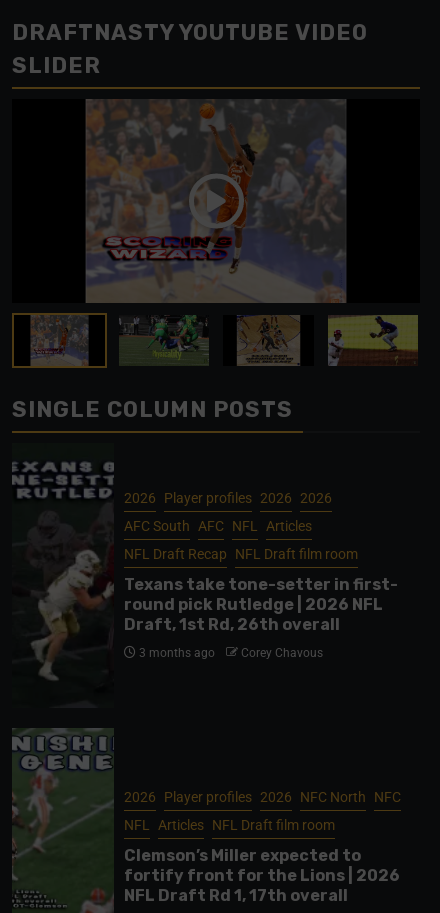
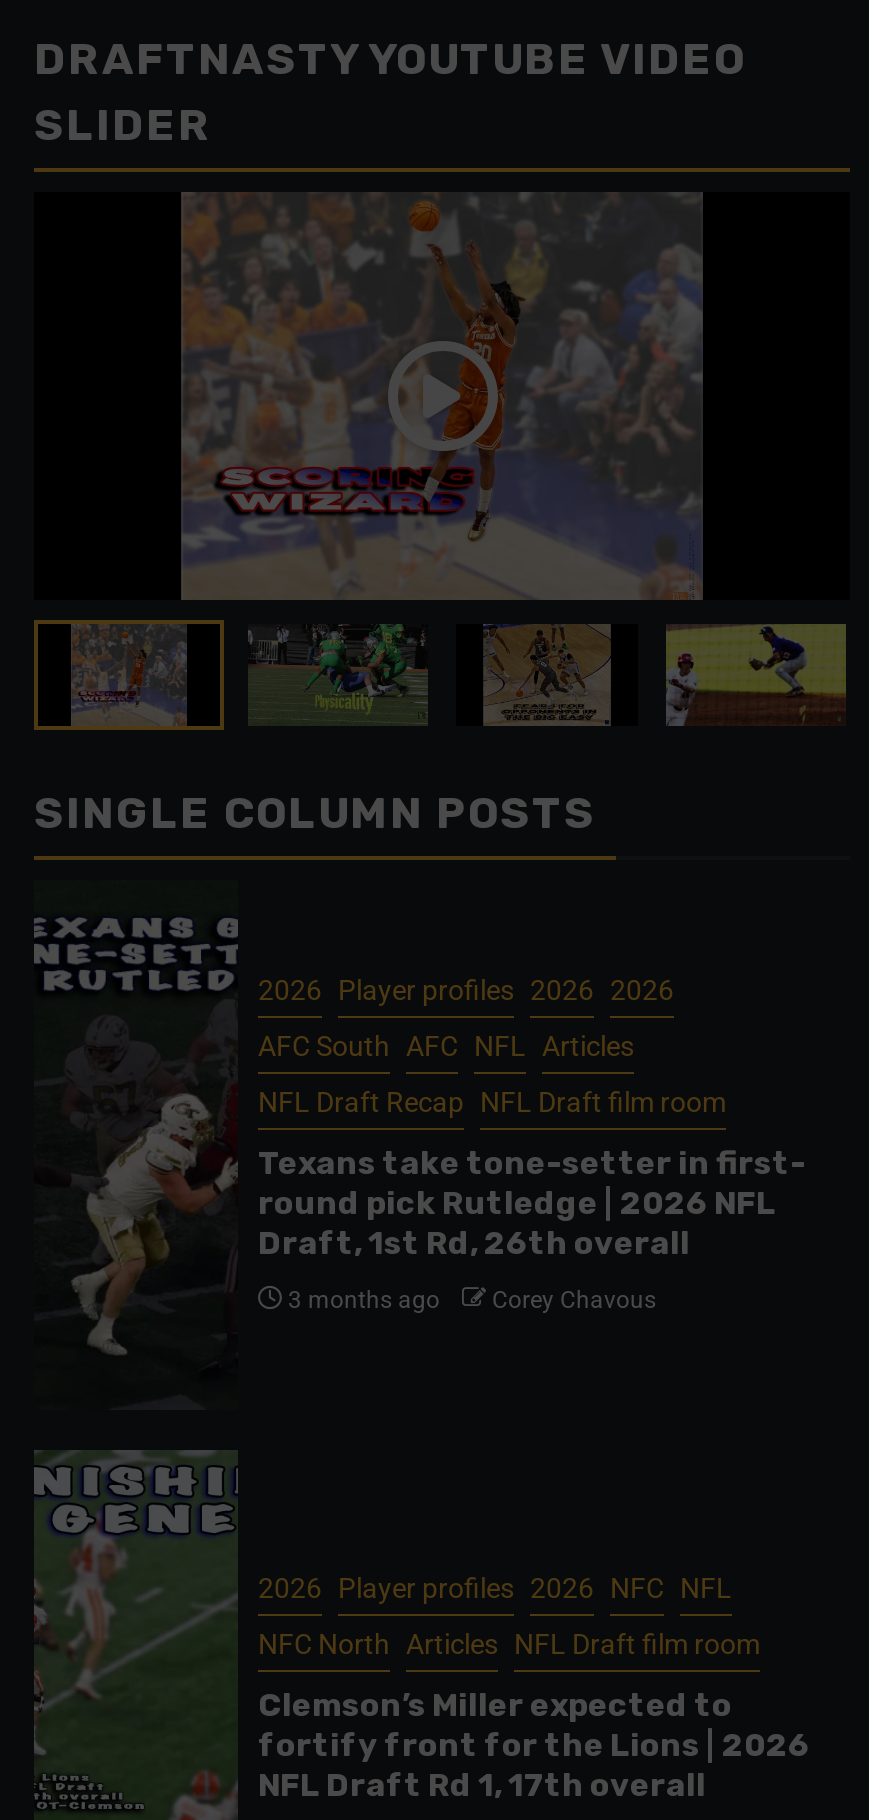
[124,789,401,805] 2026 Player profiles 2026 NFC North NFC -> [258,1573,732,1605] 2026 Player profiles 2026 NFC NFL
[124,817,335,833] NFL Articles NFL Draft film room -> [258,1629,760,1661] NFC North Articles NFL Draft film room

